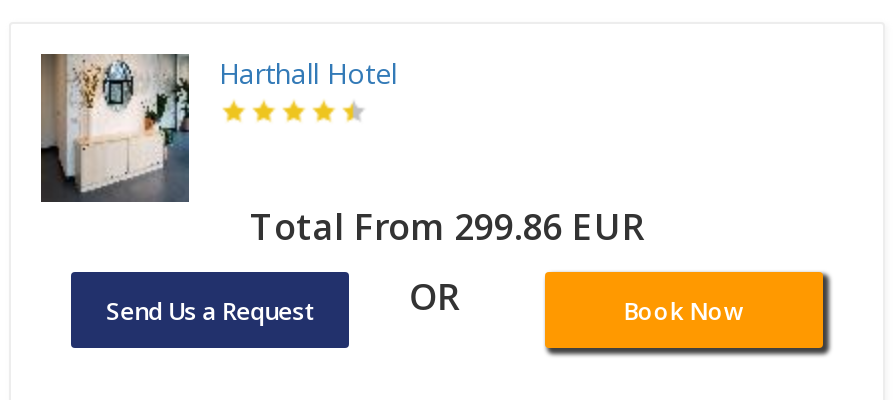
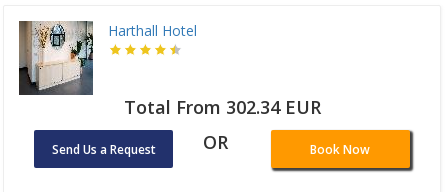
[250,202,644,250] Total From 299.86 EUR -> [123,95,320,119] Total From 302.34 EUR

